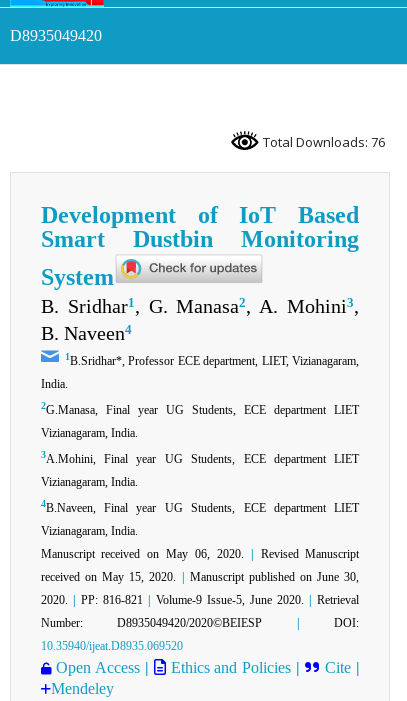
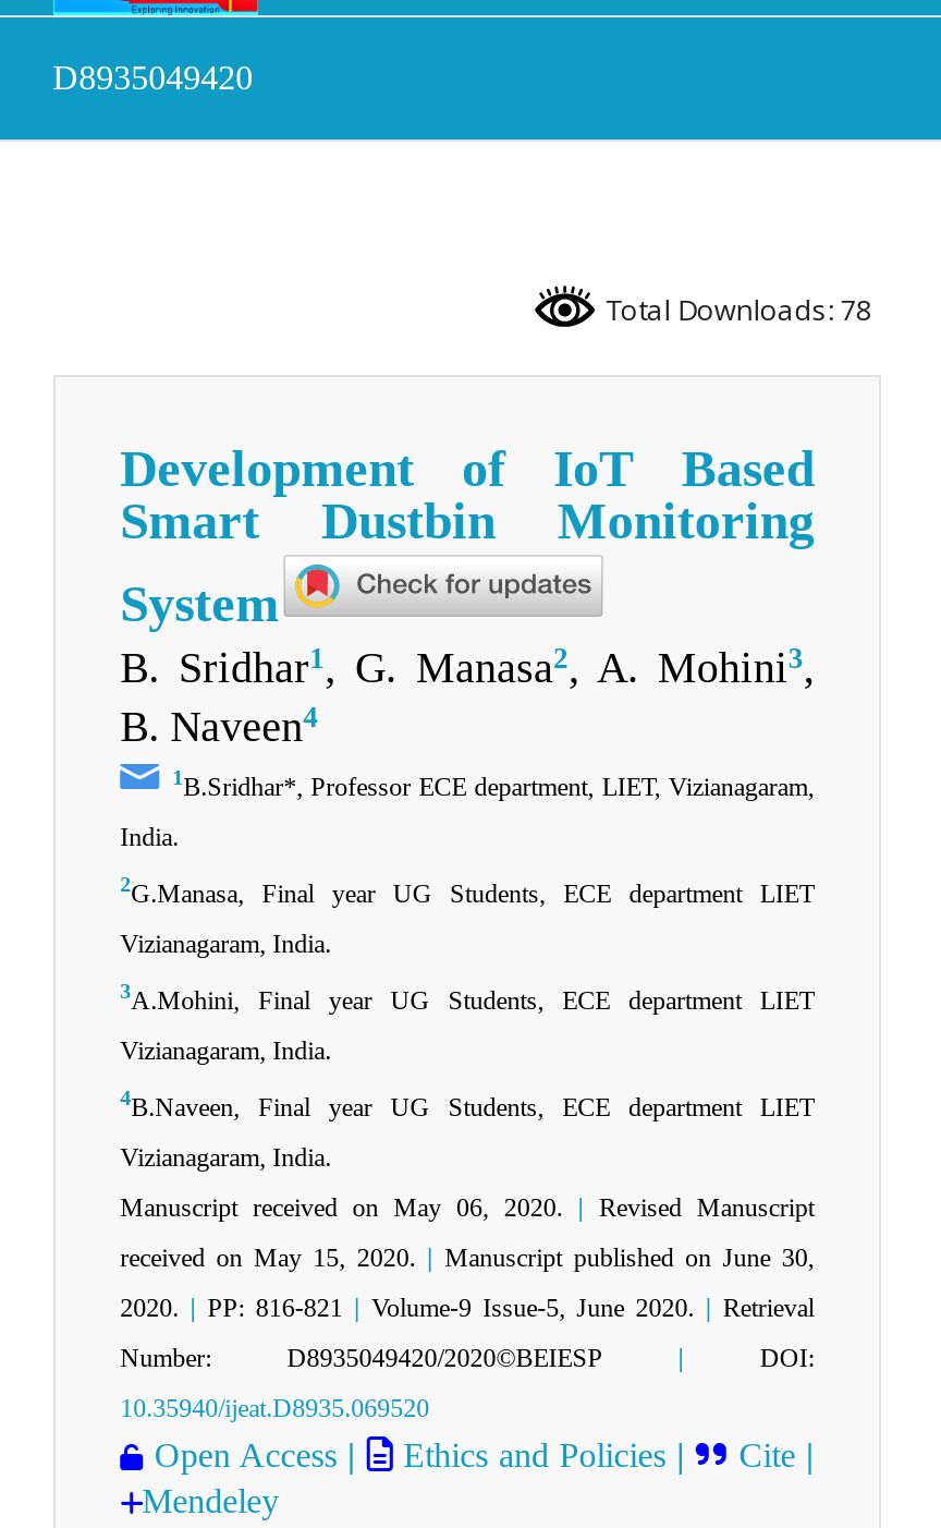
[260,133,385,151] Total Downloads: 76 -> [599,290,871,329] Total Downloads: 78

